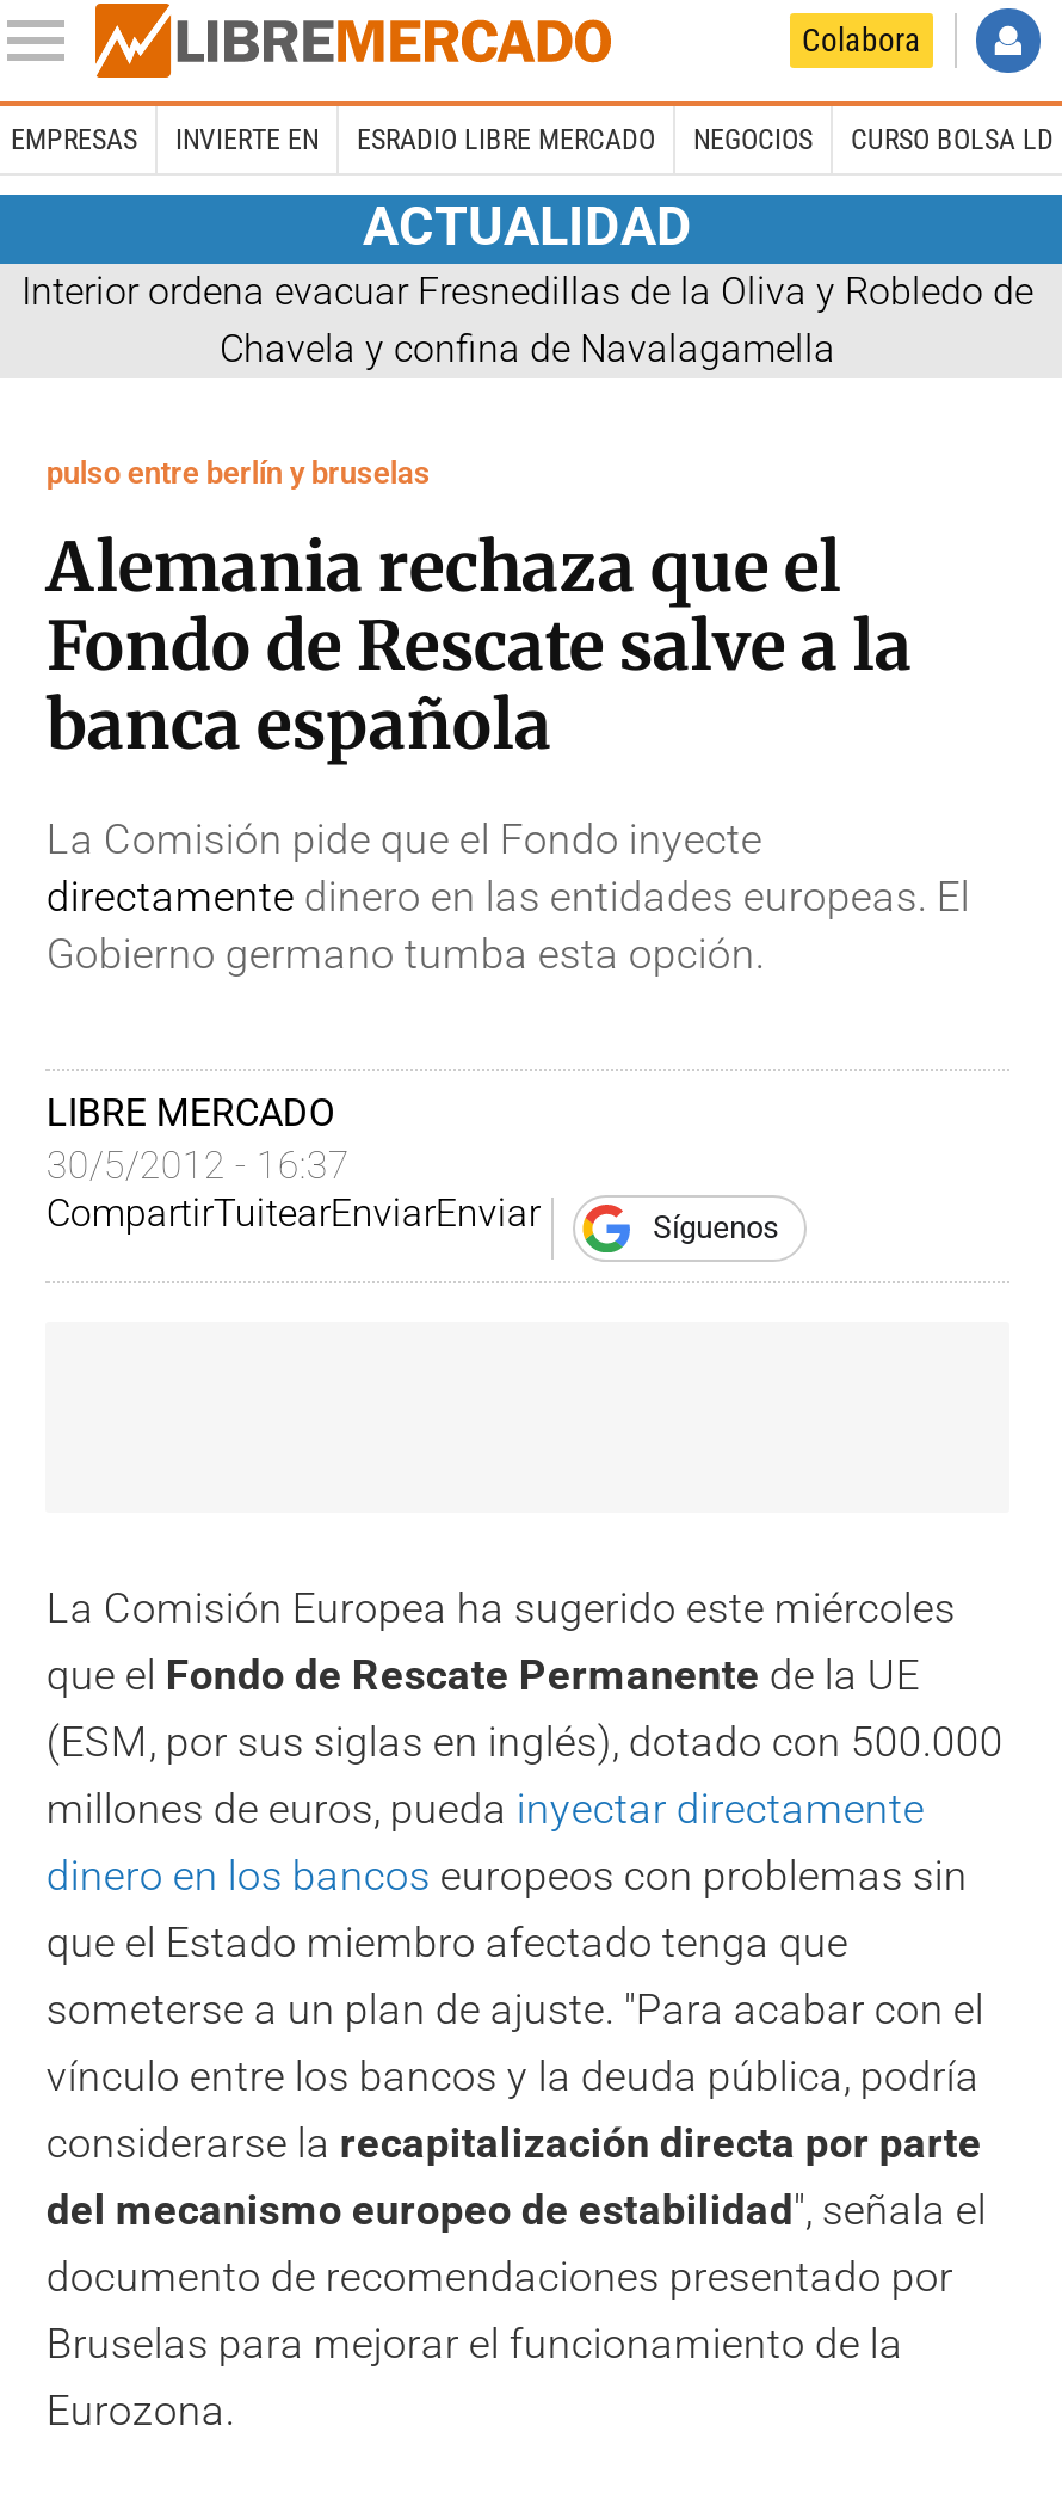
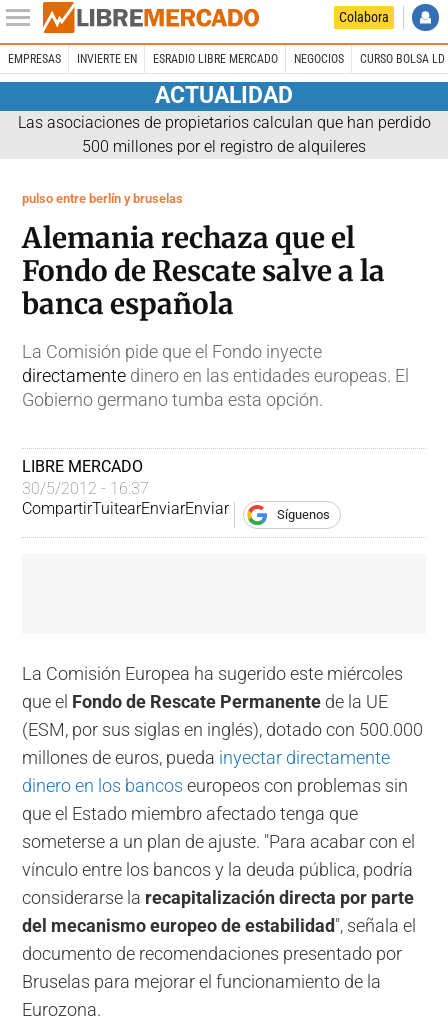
[21,268,1033,370] Interior ordena evacuar Fresnedillas de la Oliva y Robledo de | Chavela y confina de Navalagamella -> [17,113,430,156] Las asociaciones de propietarios calculan que han perdido | 500 millones por el registro de alquileres

